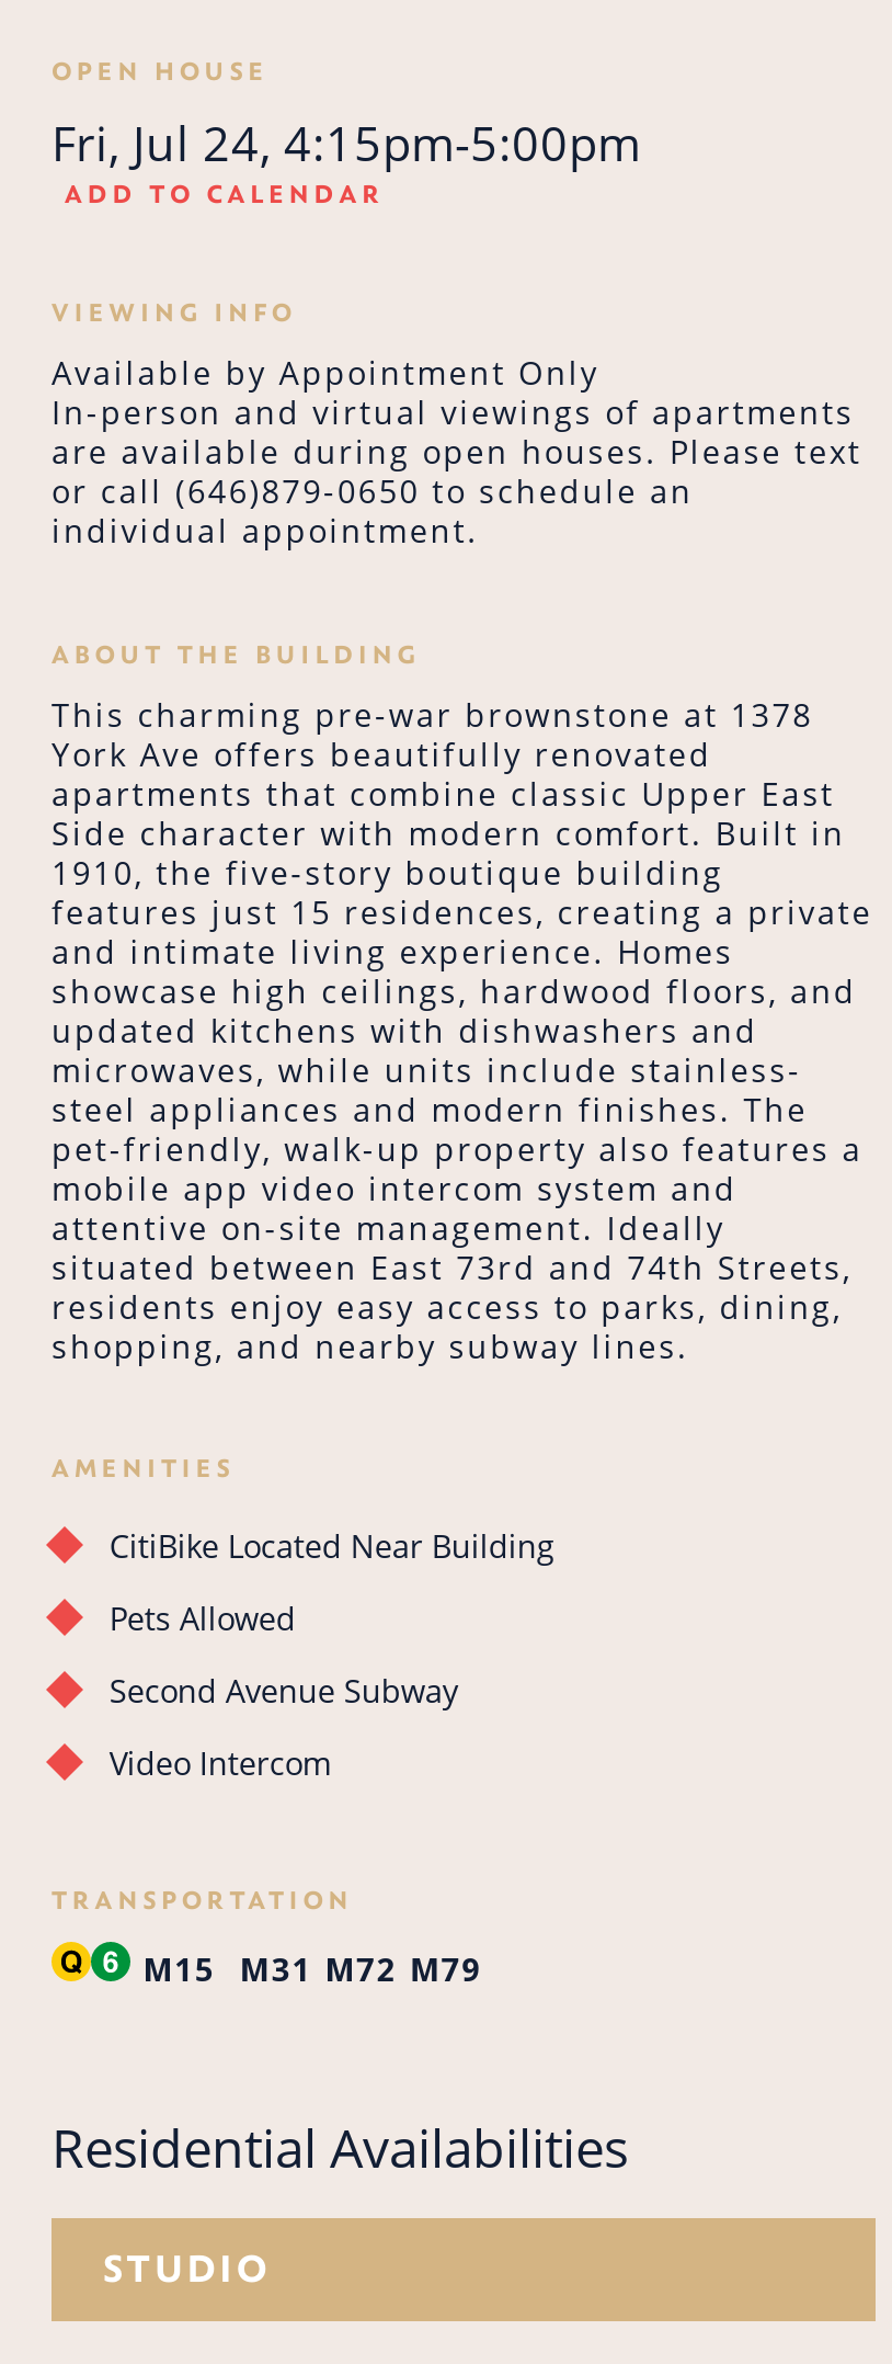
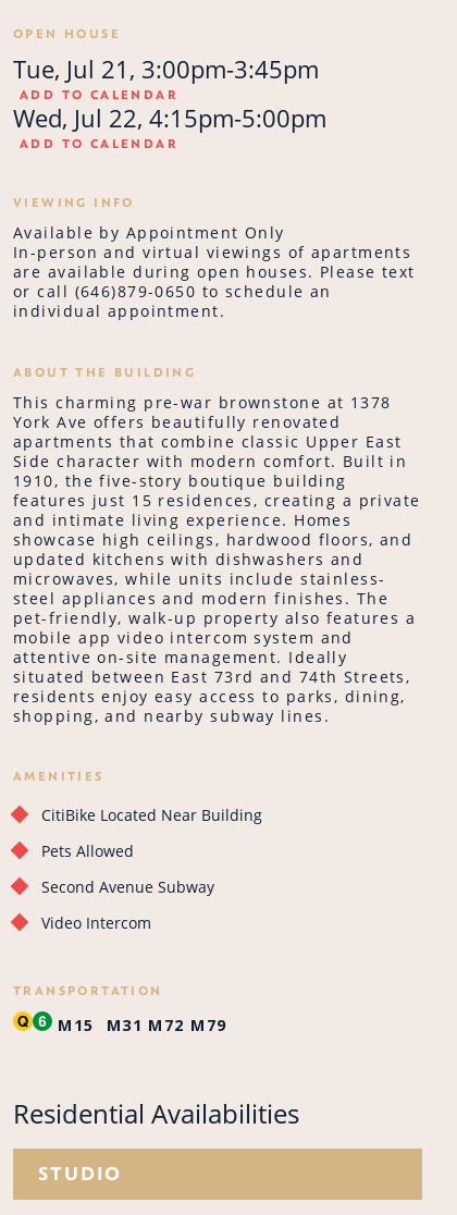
[52,110,641,174] Fri, Jul 24, 4:15pm-5:00pm -> [13,53,326,134] Tue, Jul 21, 3:00pm-3:45pm | ADD TO CALENDAR | Wed, Jul 22, 4:15pm-5:00pm

